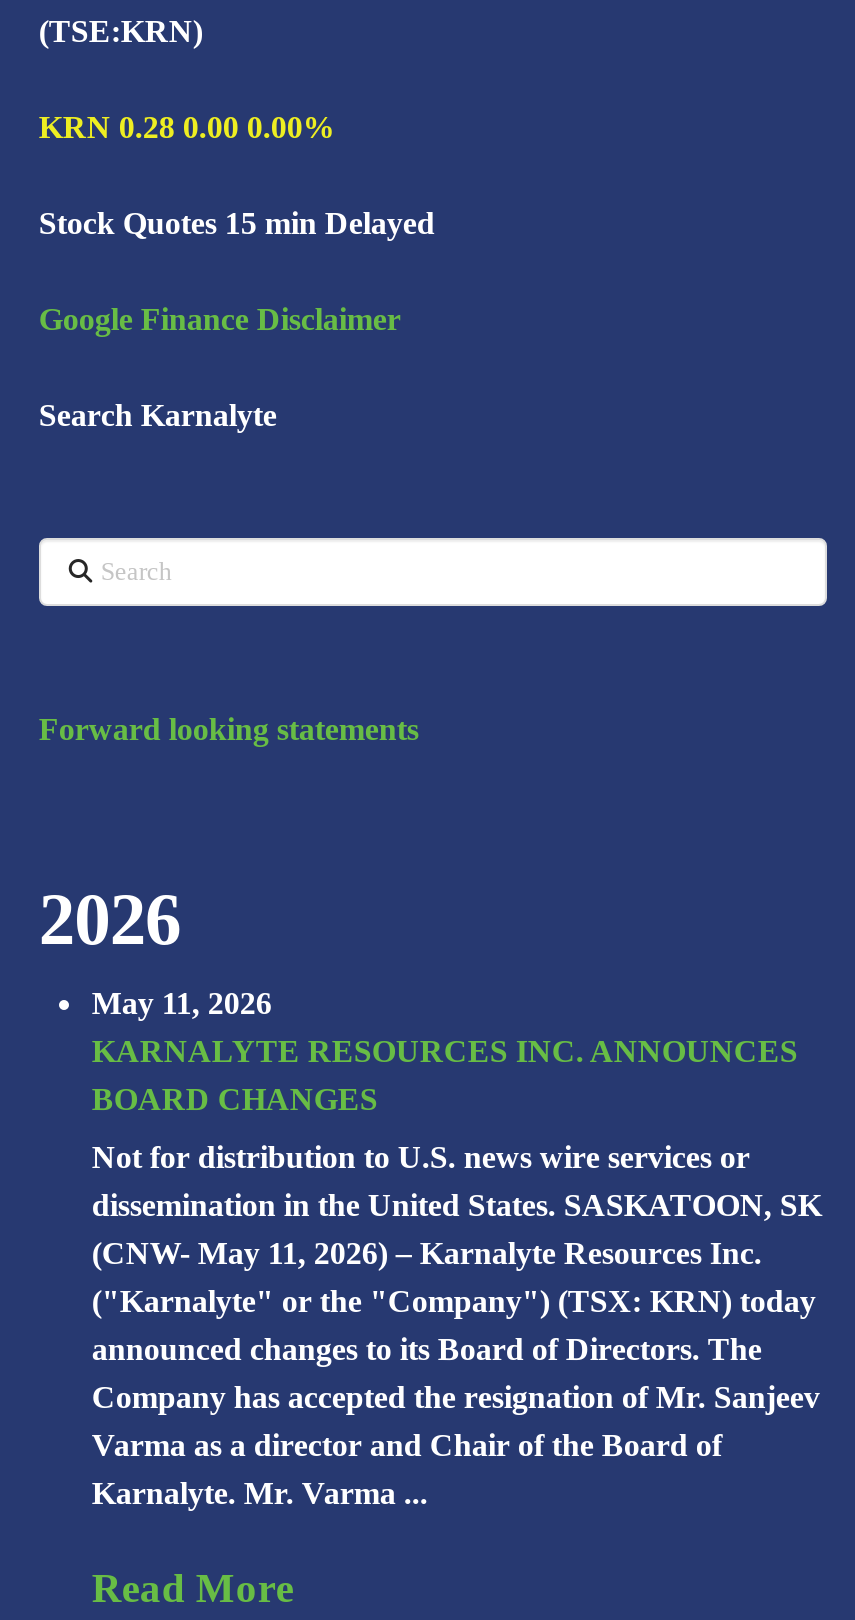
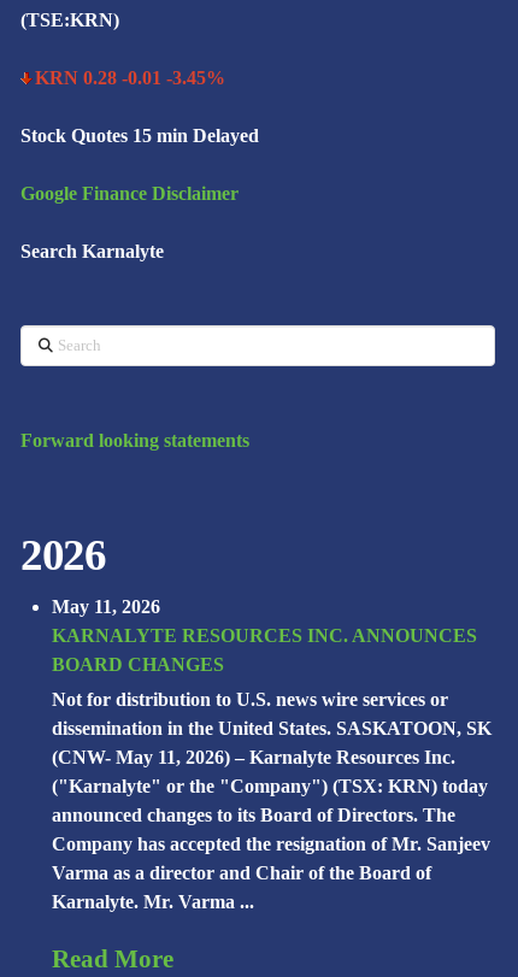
[39,110,335,144] KRN 0.28 0.00 0.00% -> [35,67,225,88] KRN 0.28 -0.01 -3.45%

